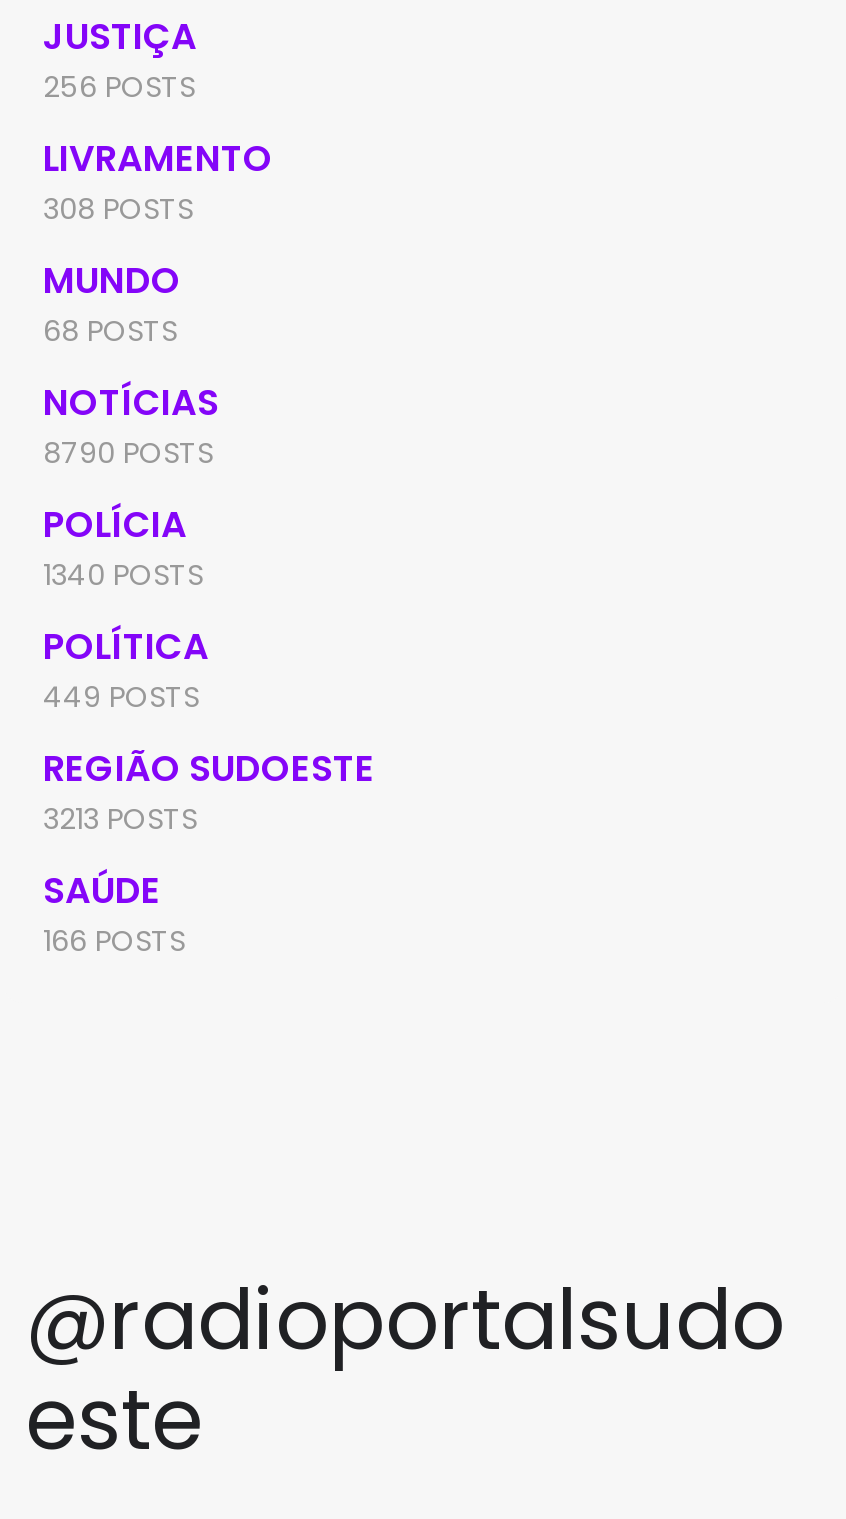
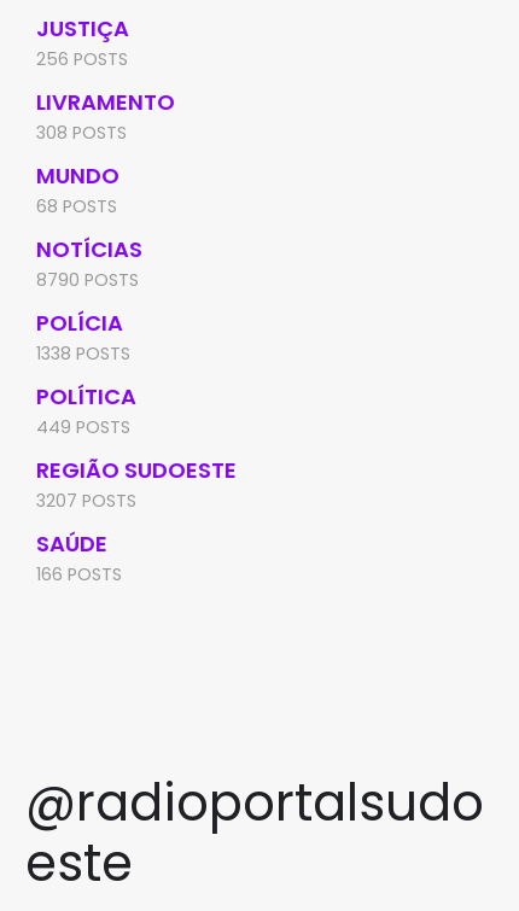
[43,555,203,595] 1340 POSTS -> [36,341,130,365] 1338 POSTS
[43,799,197,839] 3213 POSTS -> [36,488,136,512] 3207 POSTS

